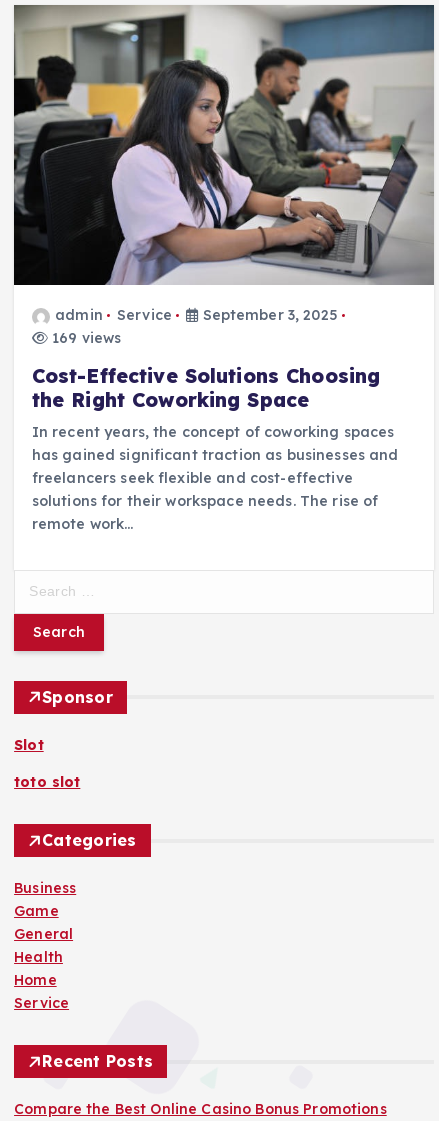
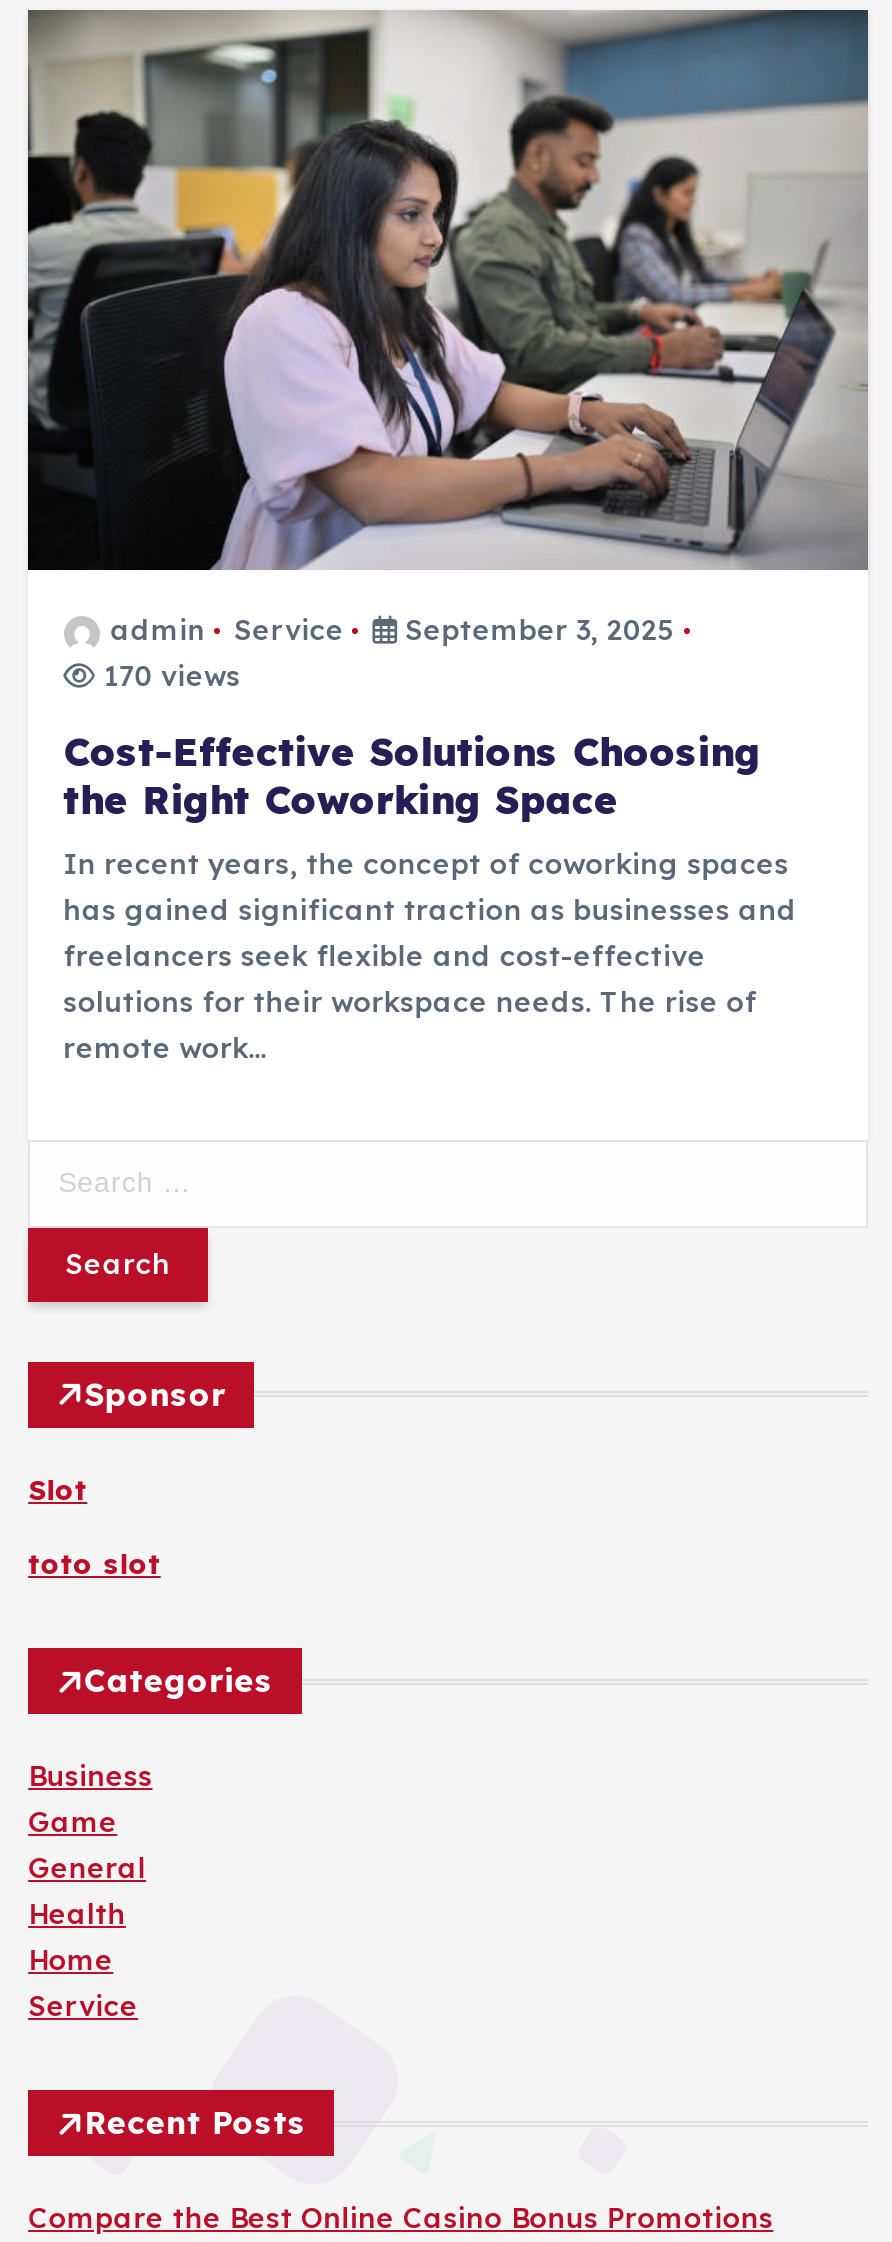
[48,329,121,347] 169 views -> [96,659,240,695] 170 views

